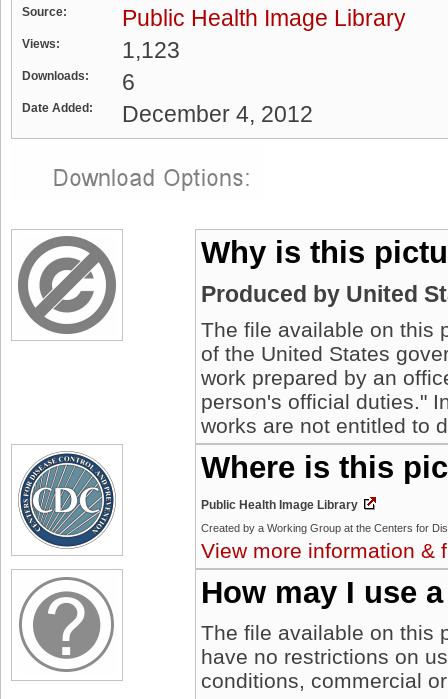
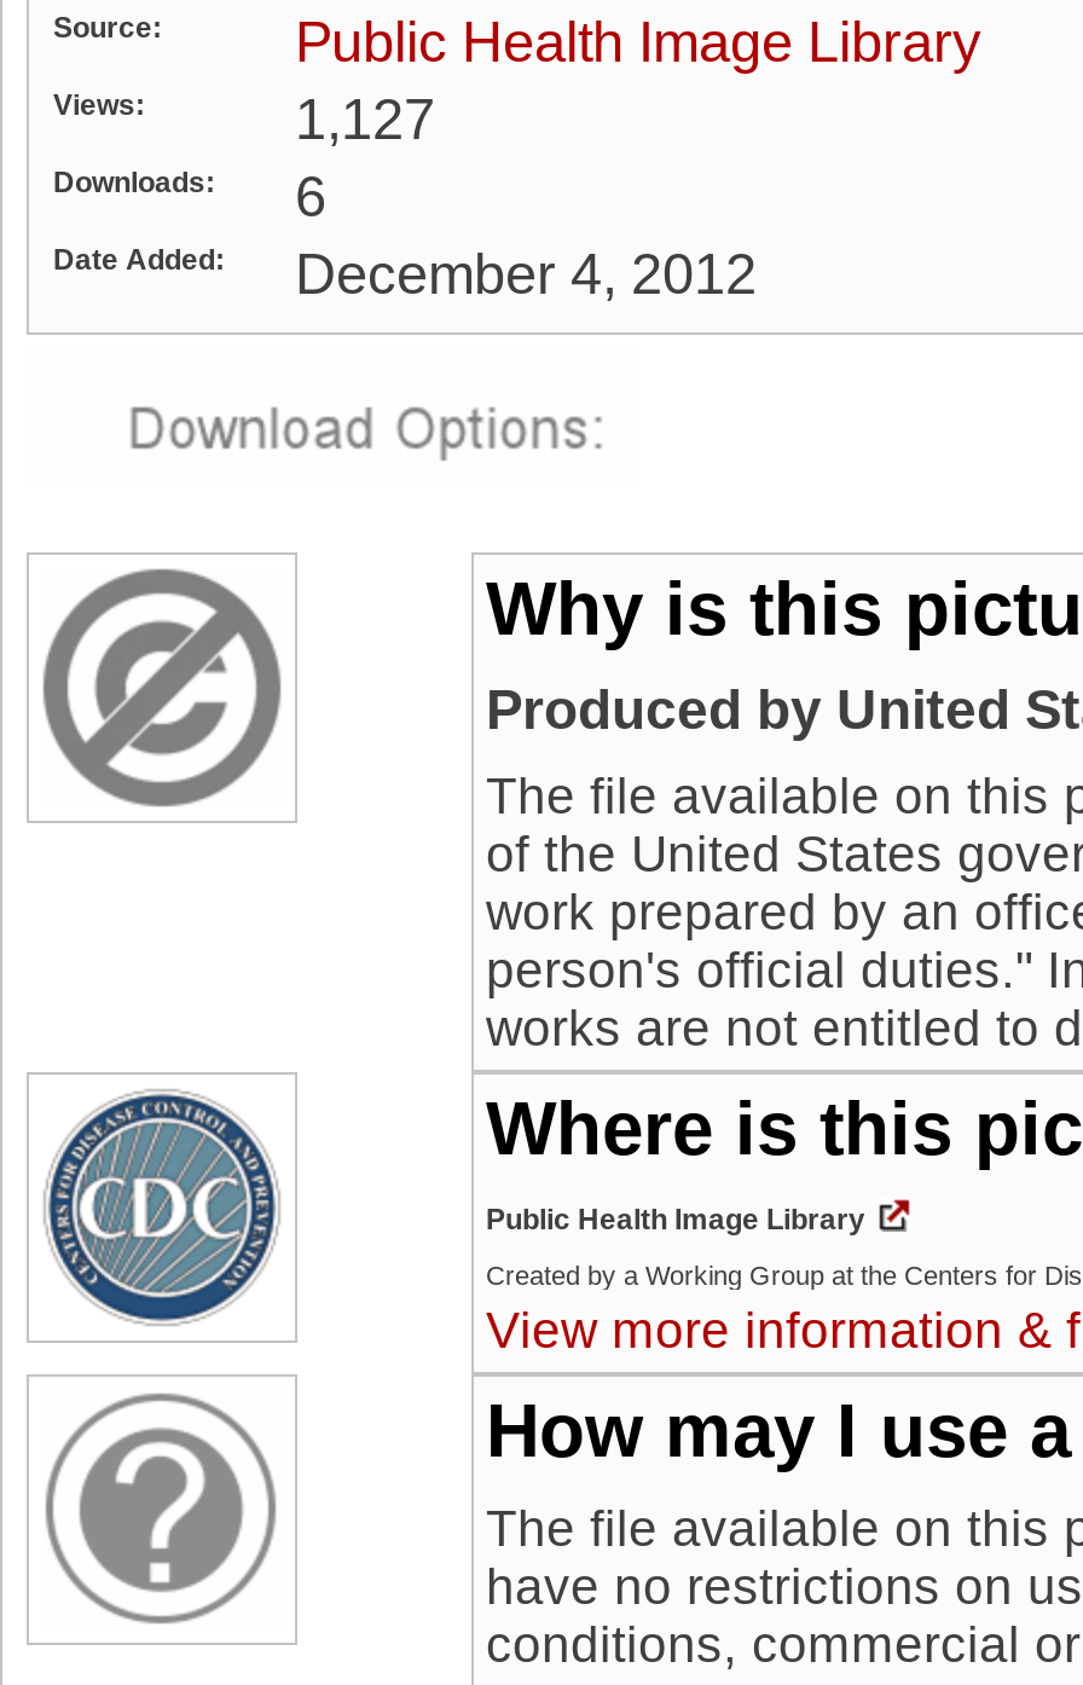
[122,37,180,63] 1,123 -> [295,88,435,151] 1,127

